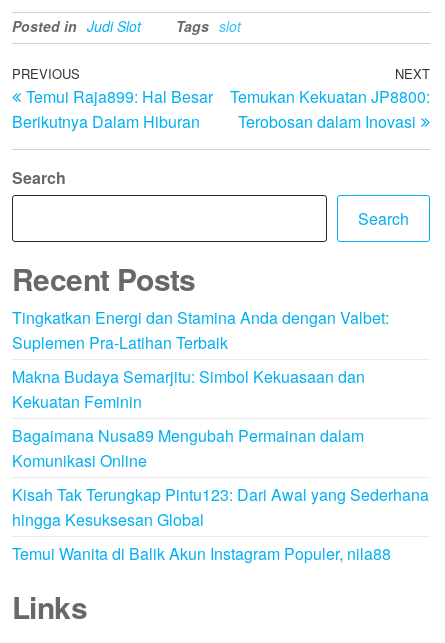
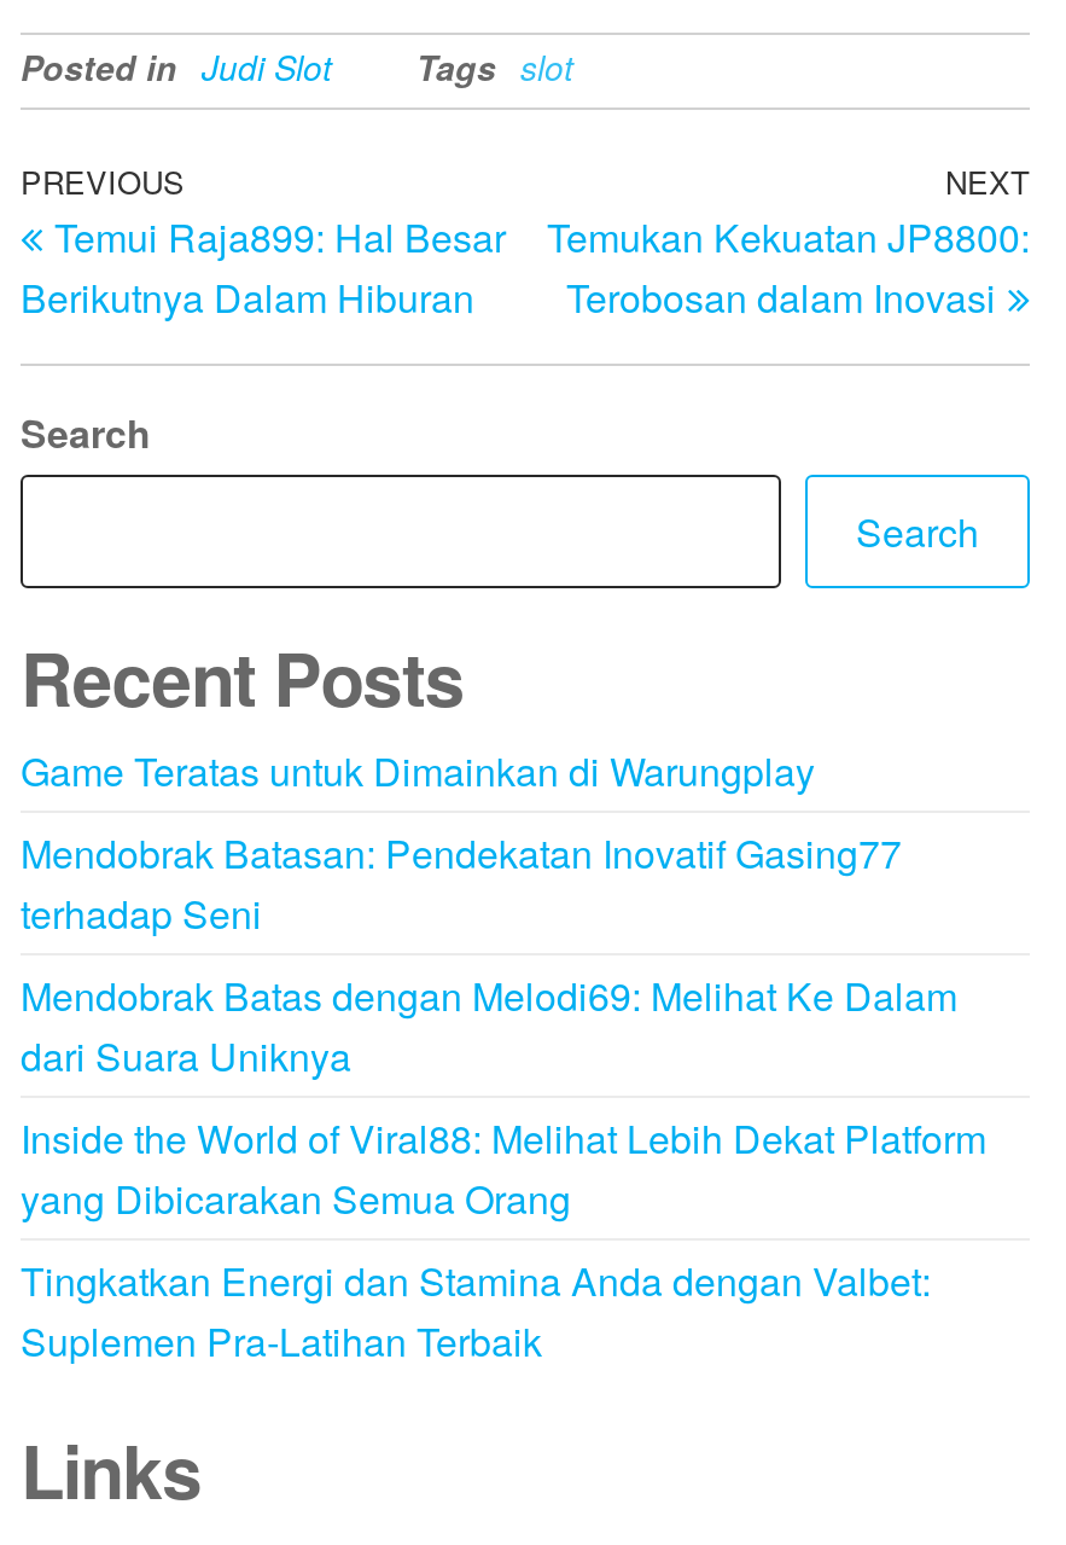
none -> [21,743,986,1227] Game Teratas untuk Dimainkan di Warungplay | Mendobrak Batasan: Pendekatan Inovatif Gasing77 | terhadap Seni | Mendobrak Batas dengan Melodi69: Melihat Ke Dalam | dari Suara Uniknya | Inside the World of Viral88: Melihat Lebih Dekat Platform | yang Dibicarakan Semua Orang
moved [12,306,389,354] -> [21,1253,931,1369]: Tingkatkan Energi dan Stamina Anda dengan Valbet: | Suplemen Pra-Latihan Terbaik
[12,365,429,565] Makna Budaya Semarjitu: Simbol Kekuasaan dan | Kekuatan Feminin | Bagaimana Nusa89 Mengubah Permainan dalam | Komunikasi Online | Kisah Tak Terungkap Pintu123: Dari Awal yang Sederhana | hingga Kesuksesan Global | Temui Wanita di Balik Akun Instagram Populer, nila88 -> none

